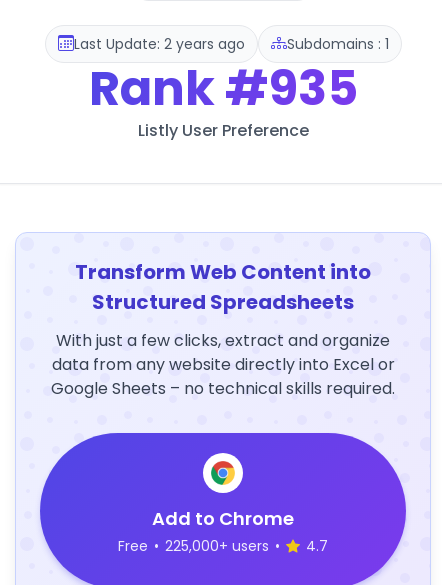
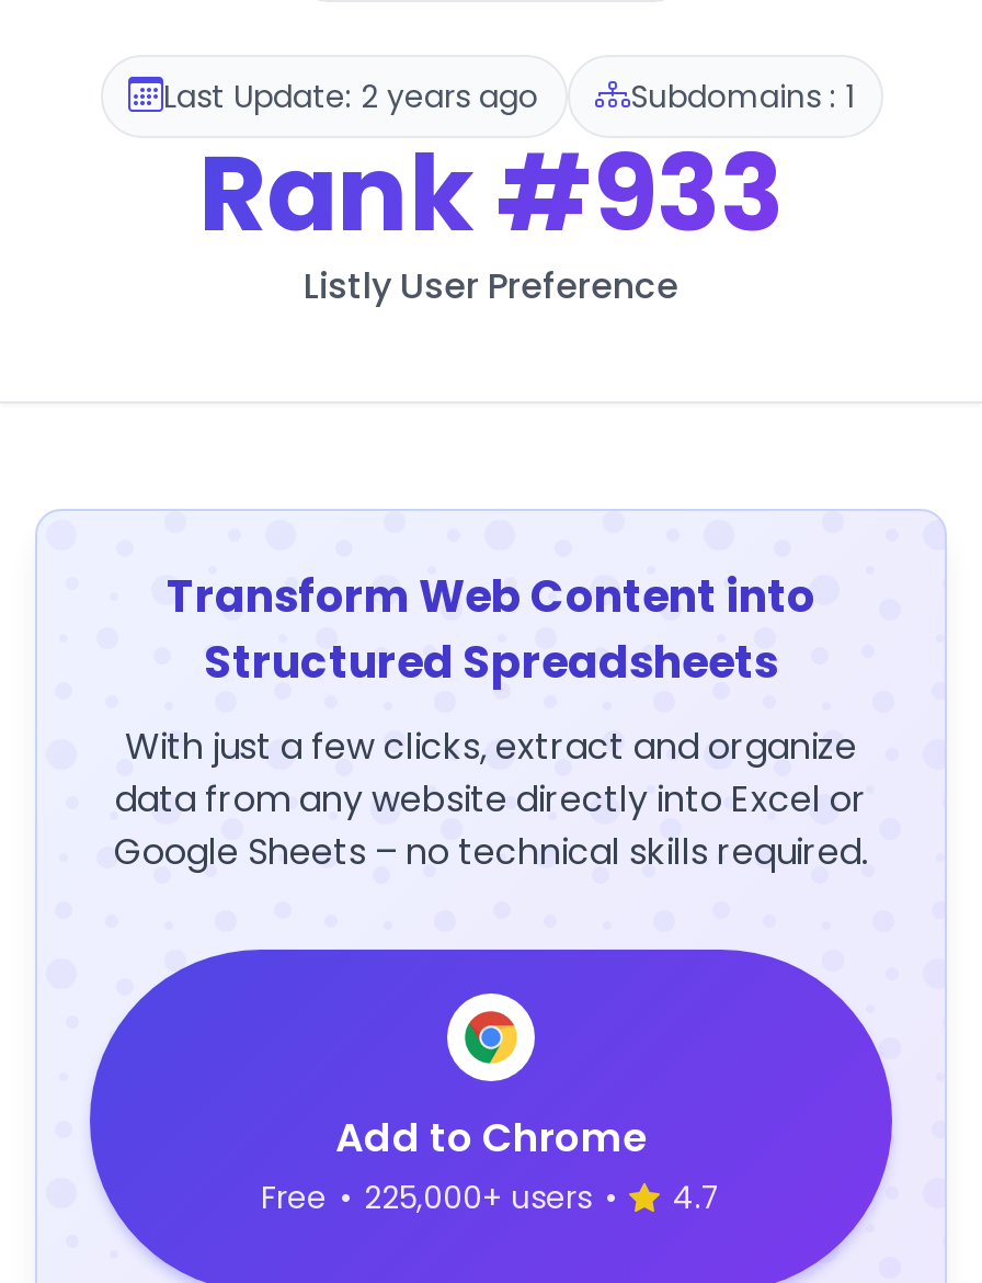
[88,55,357,122] Rank #935 -> [198,121,784,268] Rank #933

